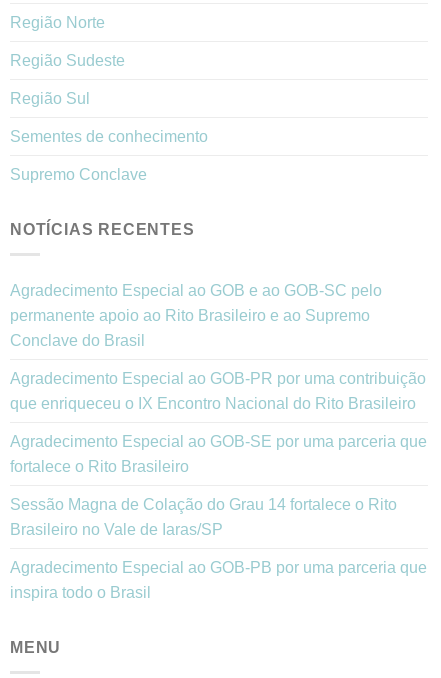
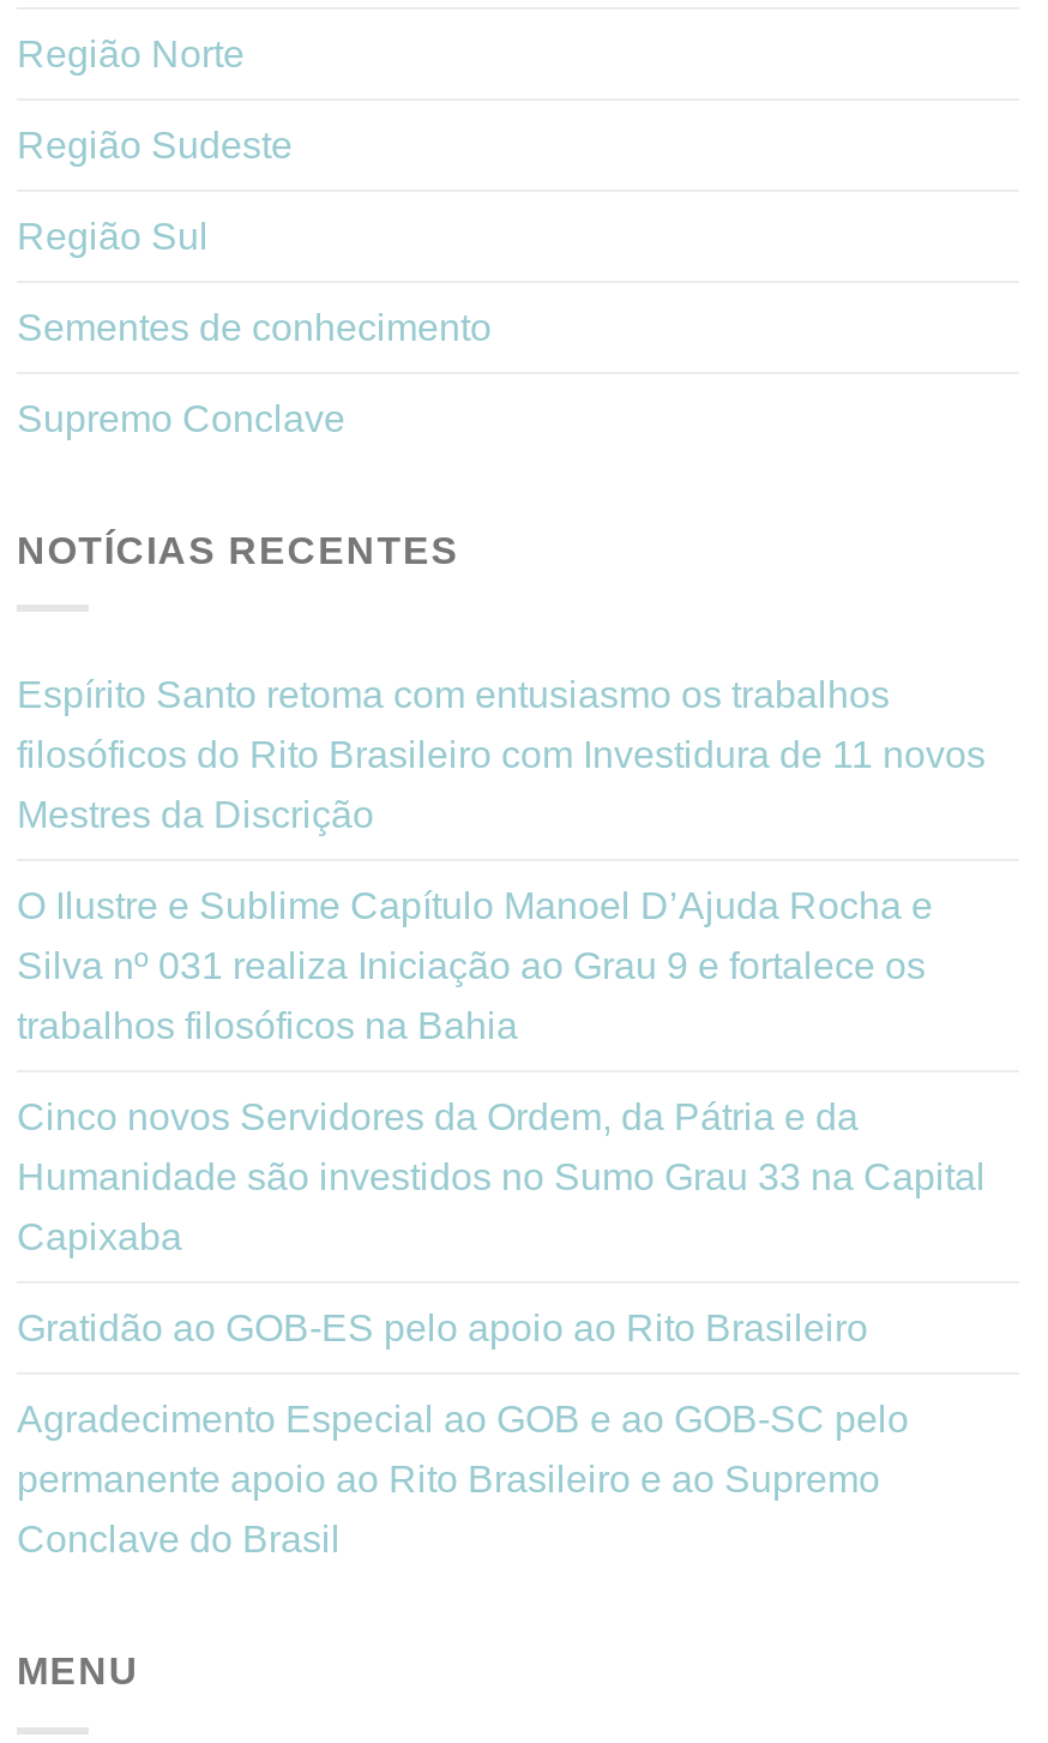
none -> [17,675,986,1350] Espírito Santo retoma com entusiasmo os trabalhos | filosóficos do Rito Brasileiro com Investidura de 11 novos | Mestres da Discrição | O Ilustre e Sublime Capítulo Manoel D’Ajuda Rocha e | Silva nº 031 realiza Iniciação ao Grau 9 e fortalece os | trabalhos filosóficos na Bahia | Cinco novos Servidores da Ordem, da Pátria e da | Humanidade são investidos no Sumo Grau 33 na Capital | Capixaba | Gratidão ao GOB-ES pelo apoio ao Rito Brasileiro
moved [10,282,382,349] -> [17,1400,909,1561]: Agradecimento Especial ao GOB e ao GOB-SC pelo | permanente apoio ao Rito Brasileiro e ao Supremo | Conclave do Brasil
[10,370,427,601] Agradecimento Especial ao GOB-PR por uma contribuição | que enriqueceu o IX Encontro Nacional do Rito Brasileiro | Agradecimento Especial ao GOB-SE por uma parceria que | fortalece o Rito Brasileiro | Sessão Magna de Colação do Grau 14 fortalece o Rito | Brasileiro no Vale de Iaras/SP | Agradecimento Especial ao GOB-PB por uma parceria que | inspira todo o Brasil -> none

